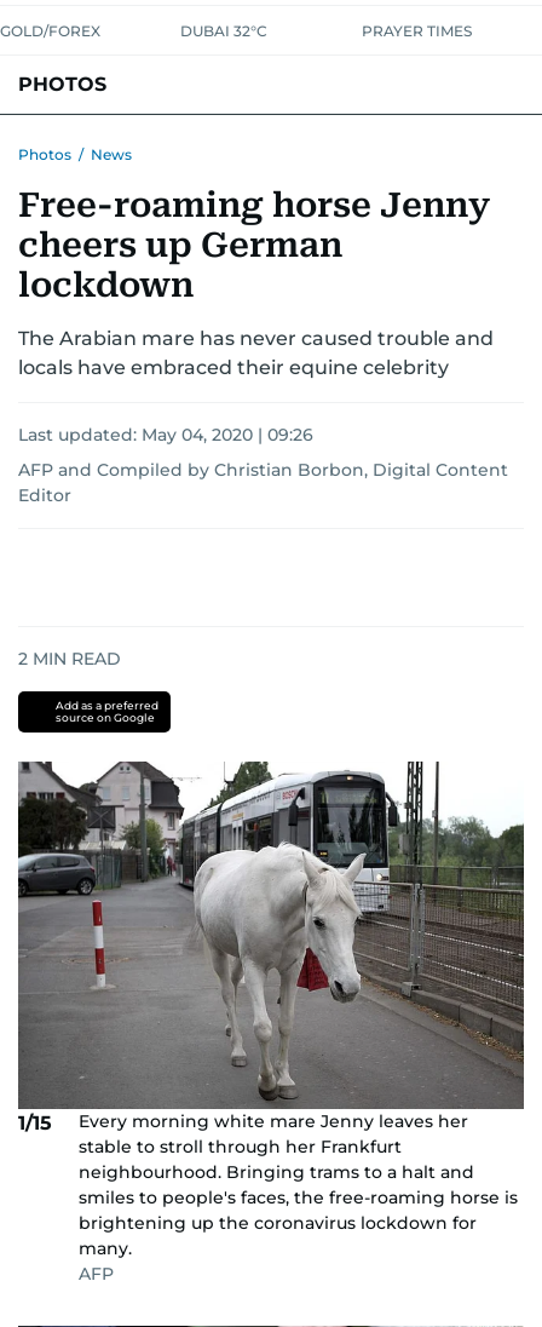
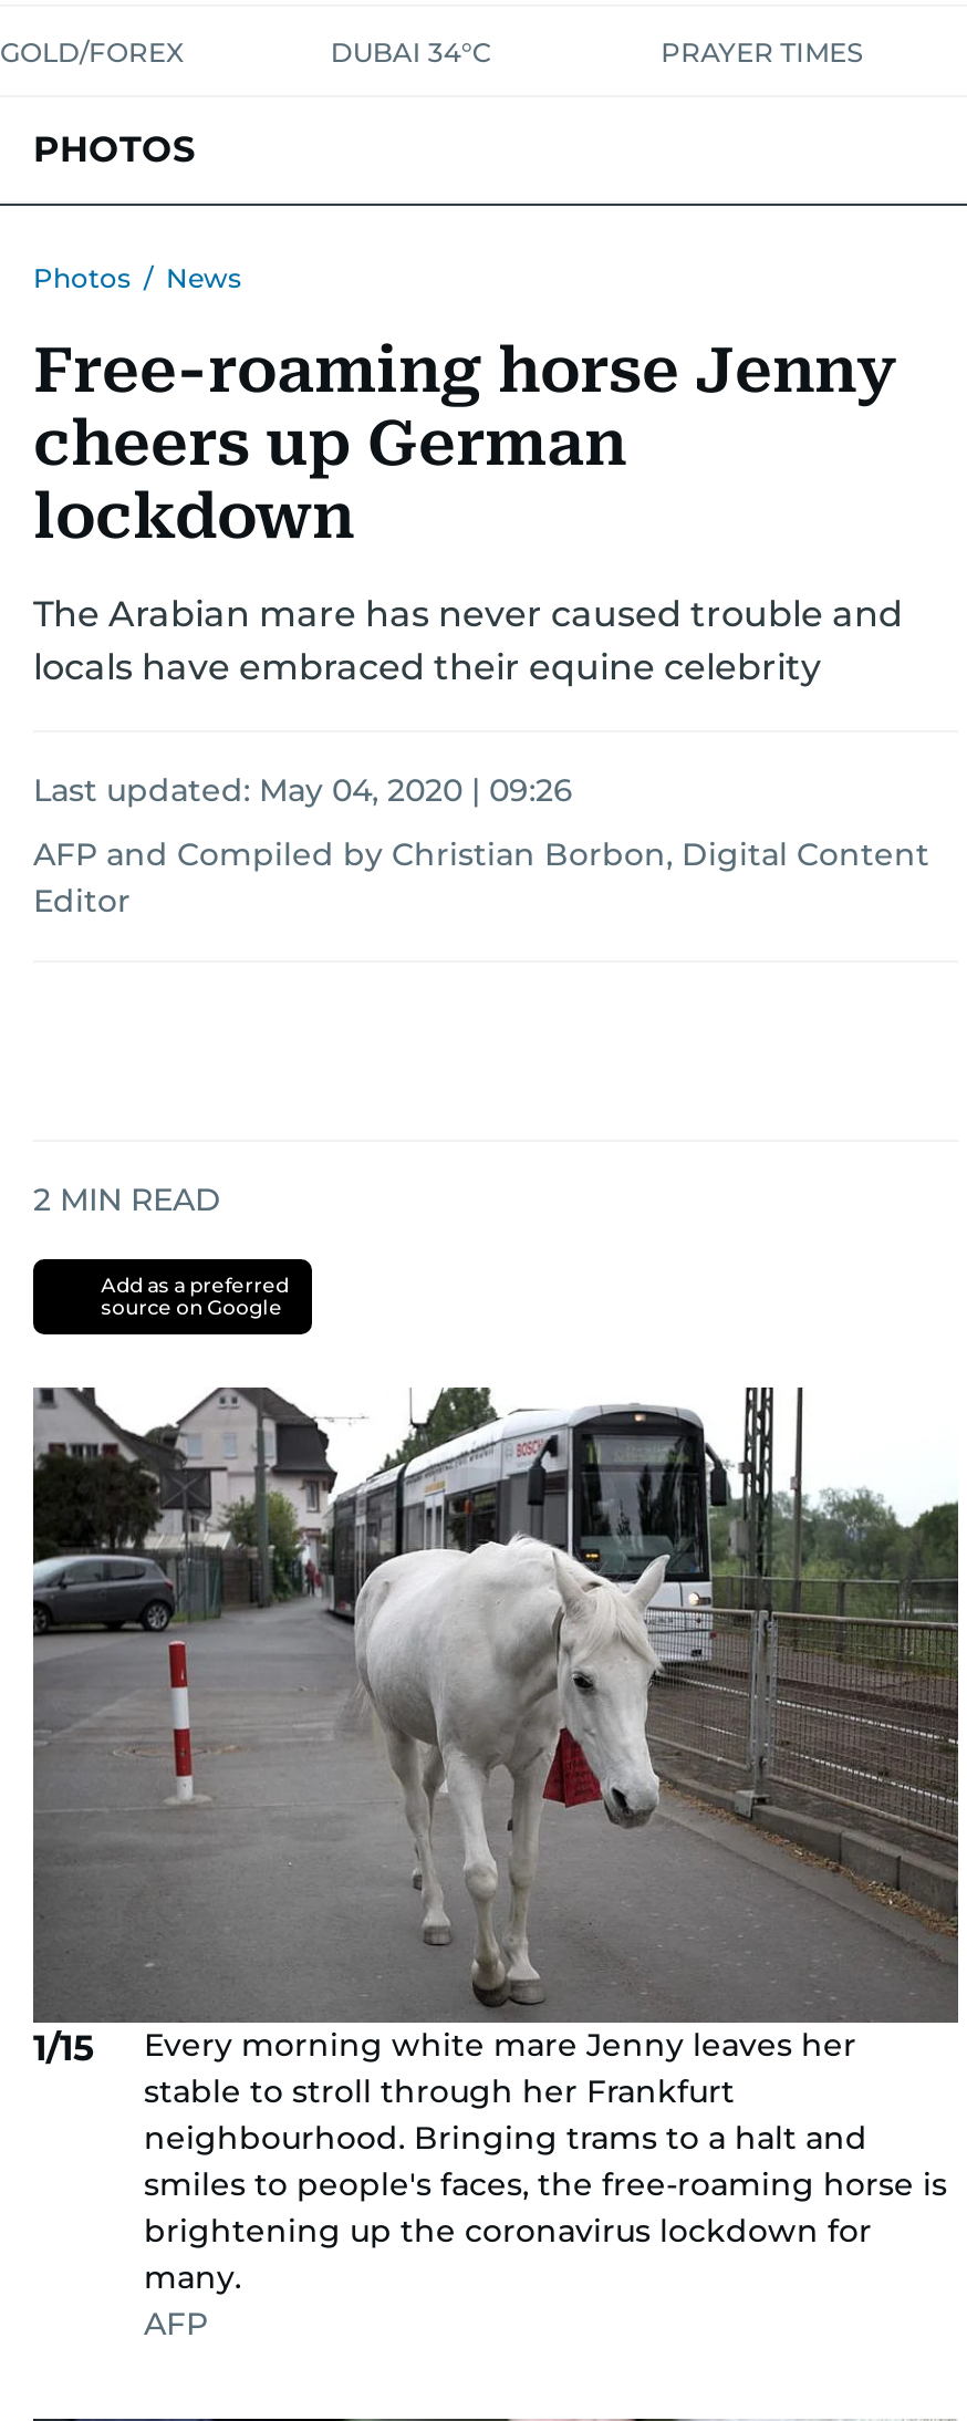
[181,22,268,40] DUBAI 32°C -> [330,35,492,69] DUBAI 34°C

